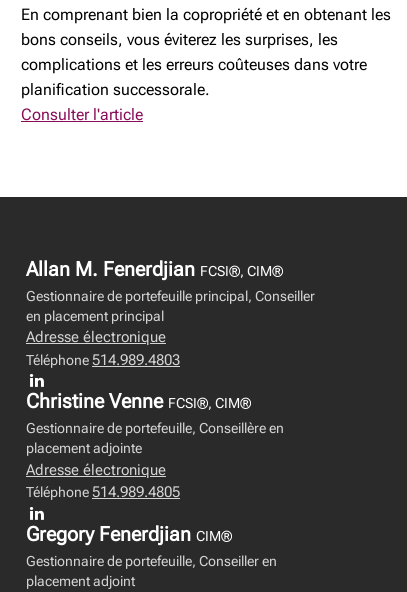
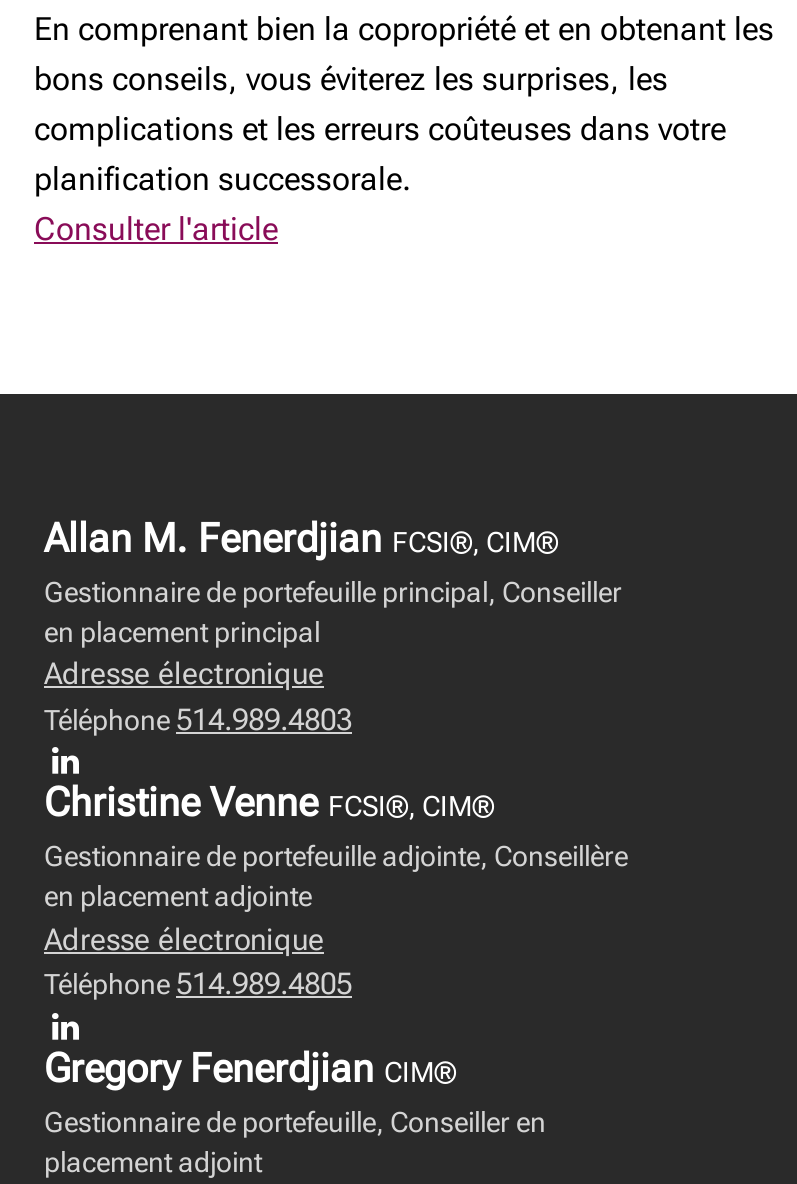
[26,420,284,456] Gestionnaire de portefeuille, Conseillère en | placement adjointe -> [44,840,628,912] Gestionnaire de portefeuille adjointe, Conseillère | en placement adjointe

